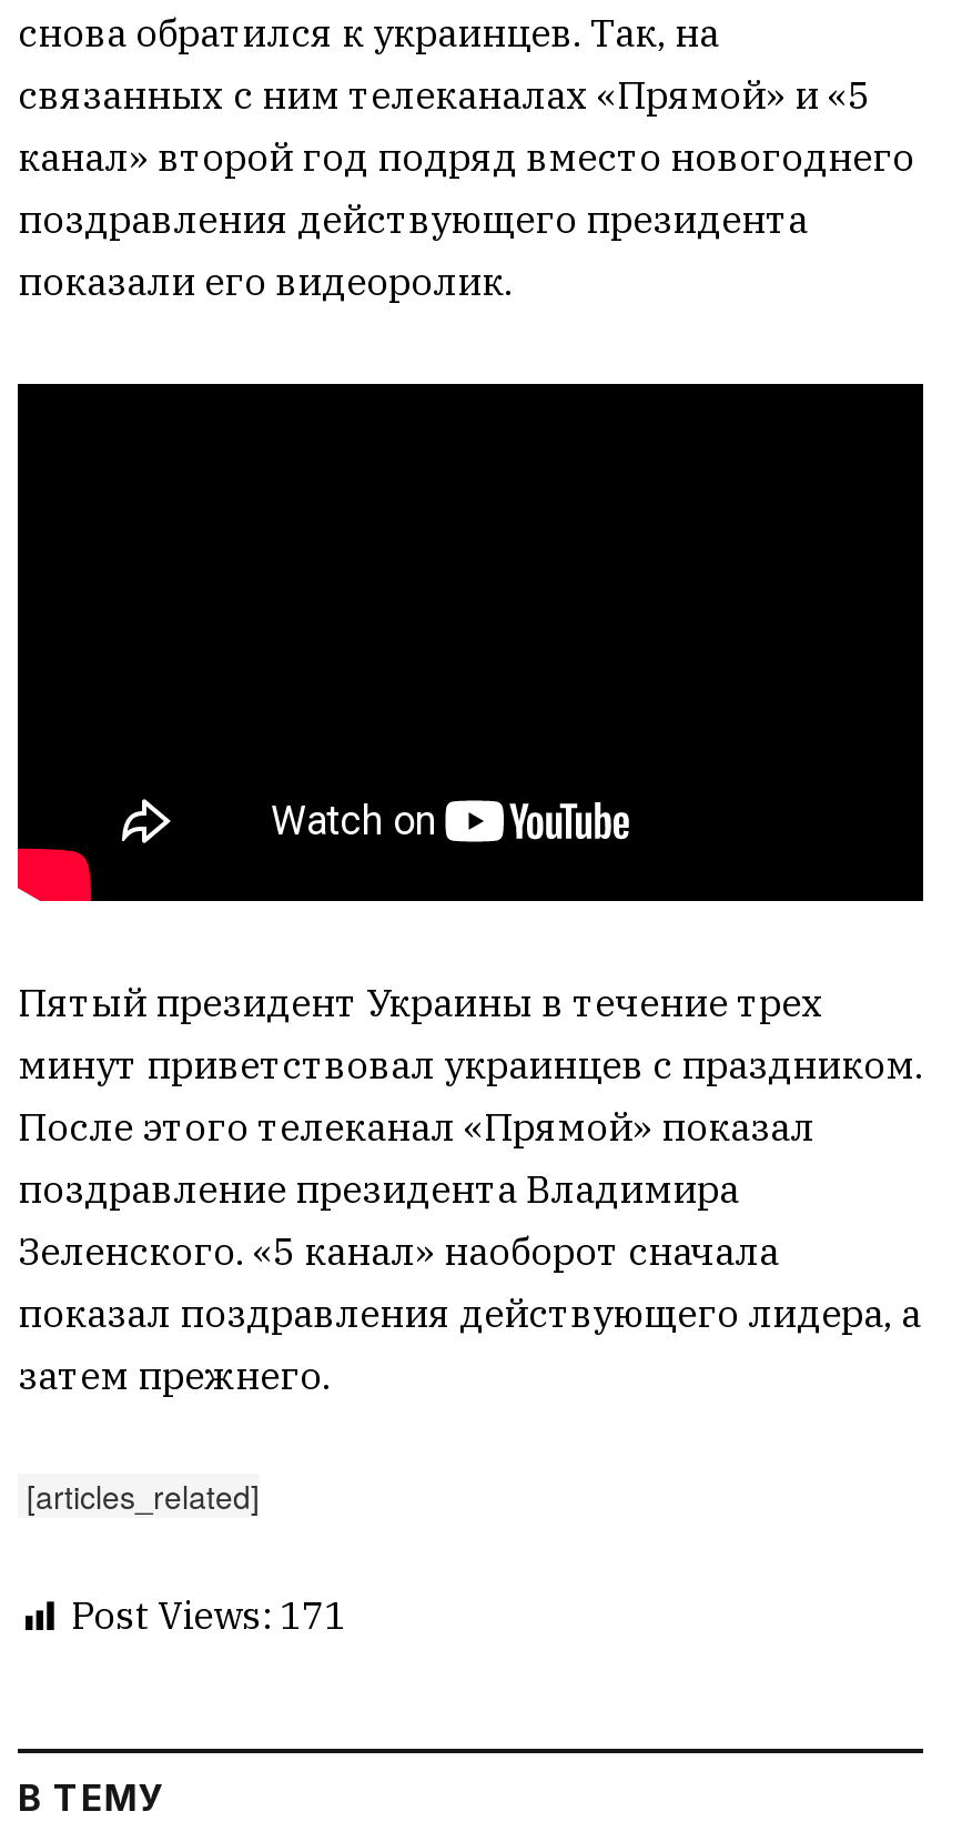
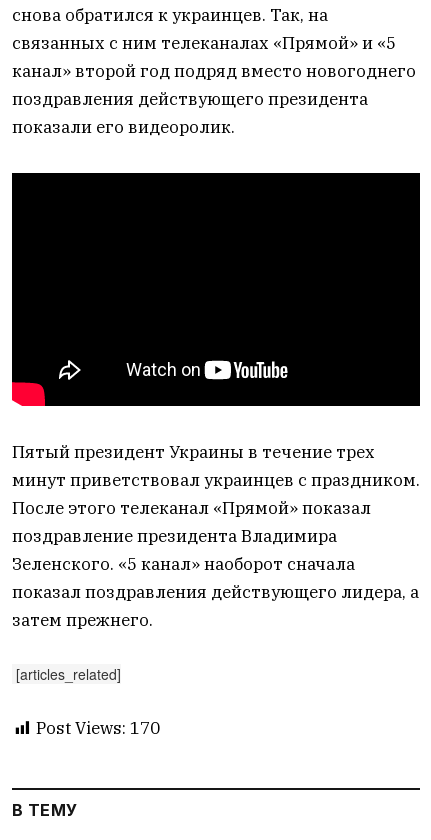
[71,1591,346,1640] Post Views: 171 -> [36,717,160,739] Post Views: 170

